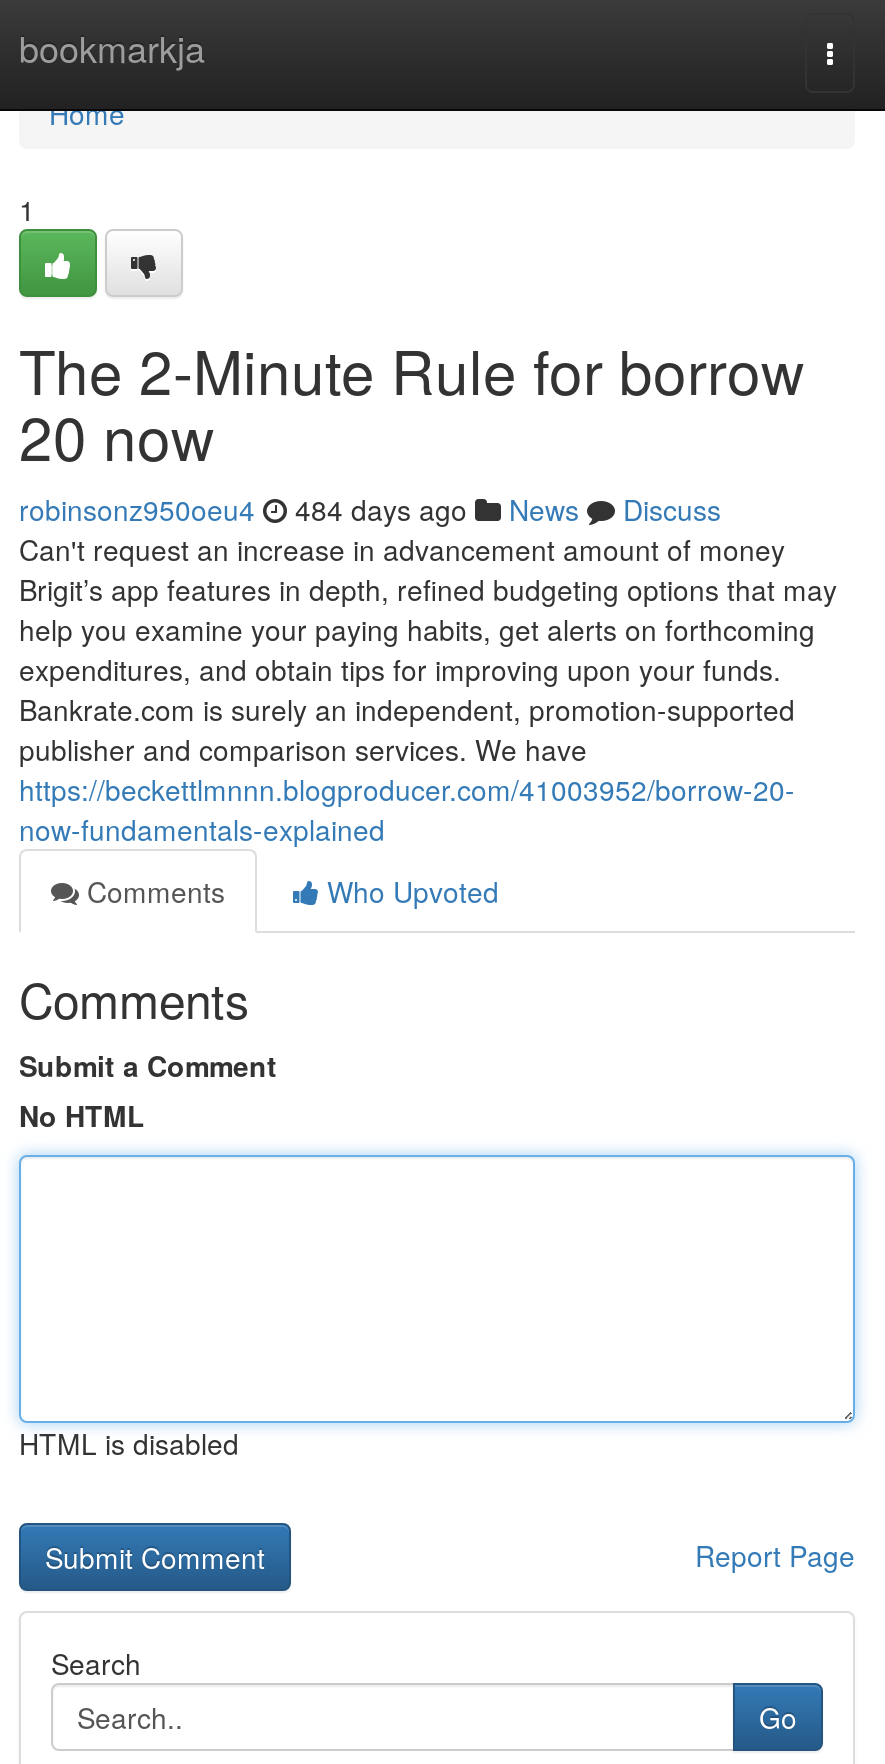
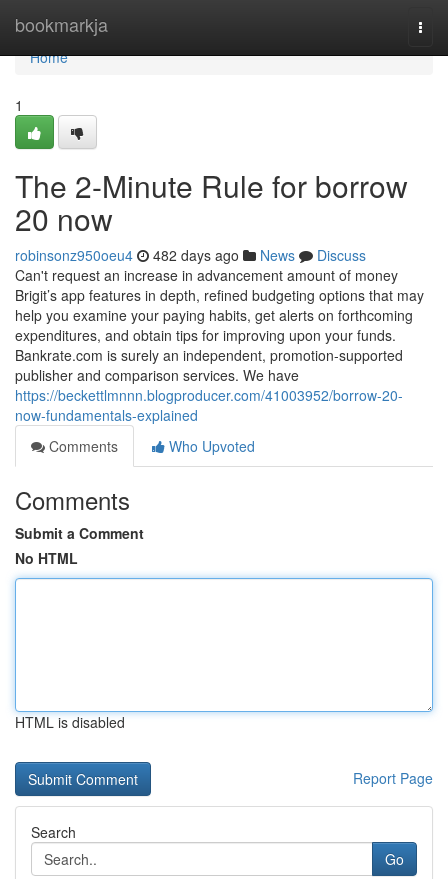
[19,489,721,529] robinsonz950oeu4 484 days ago News Discuss -> [15,245,366,265] robinsonz950oeu4 482 days ago News Discuss

